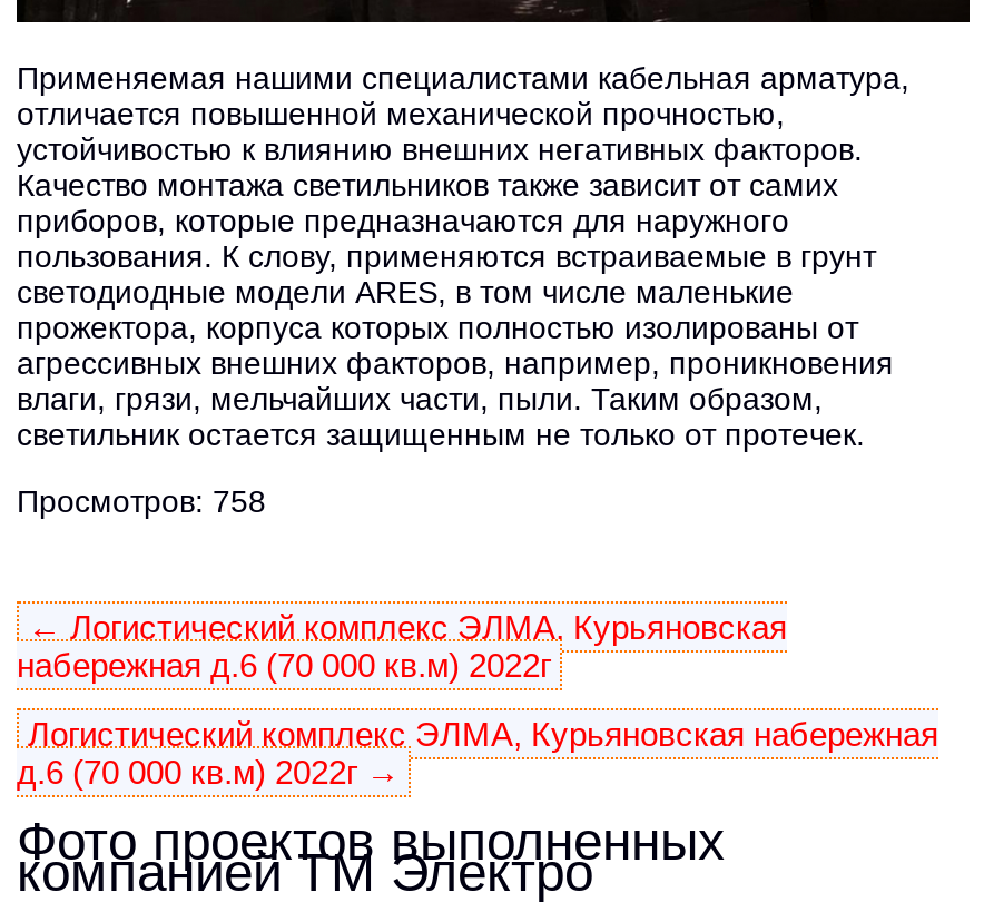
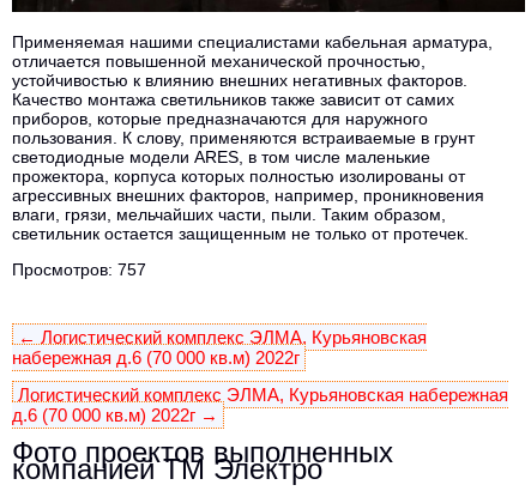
[17,484,266,519] Просмотров: 758 -> [12,260,146,279] Просмотров: 757

